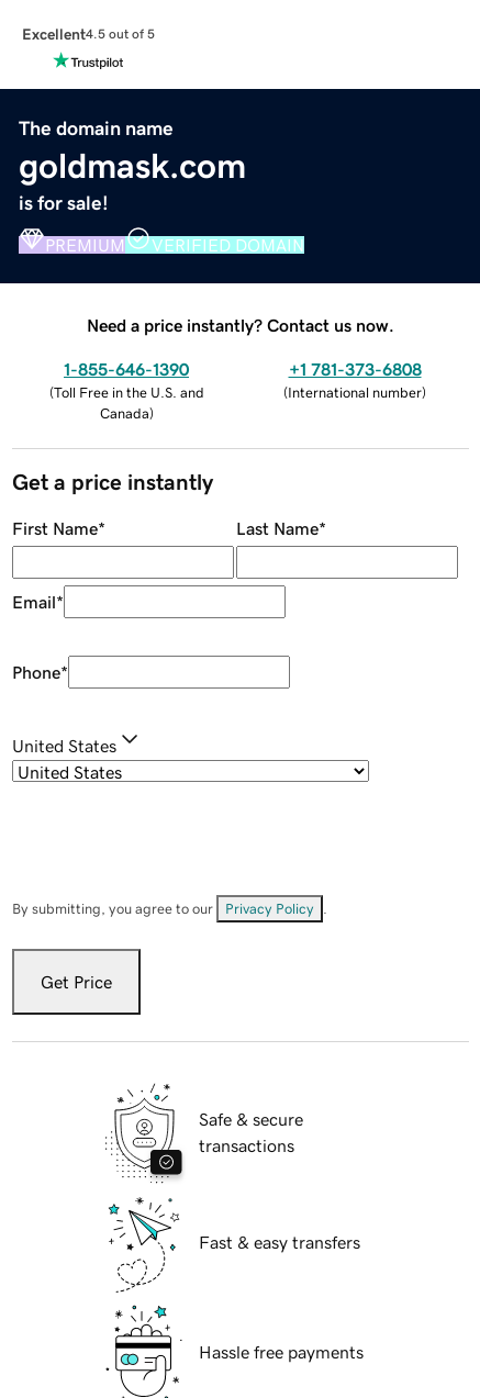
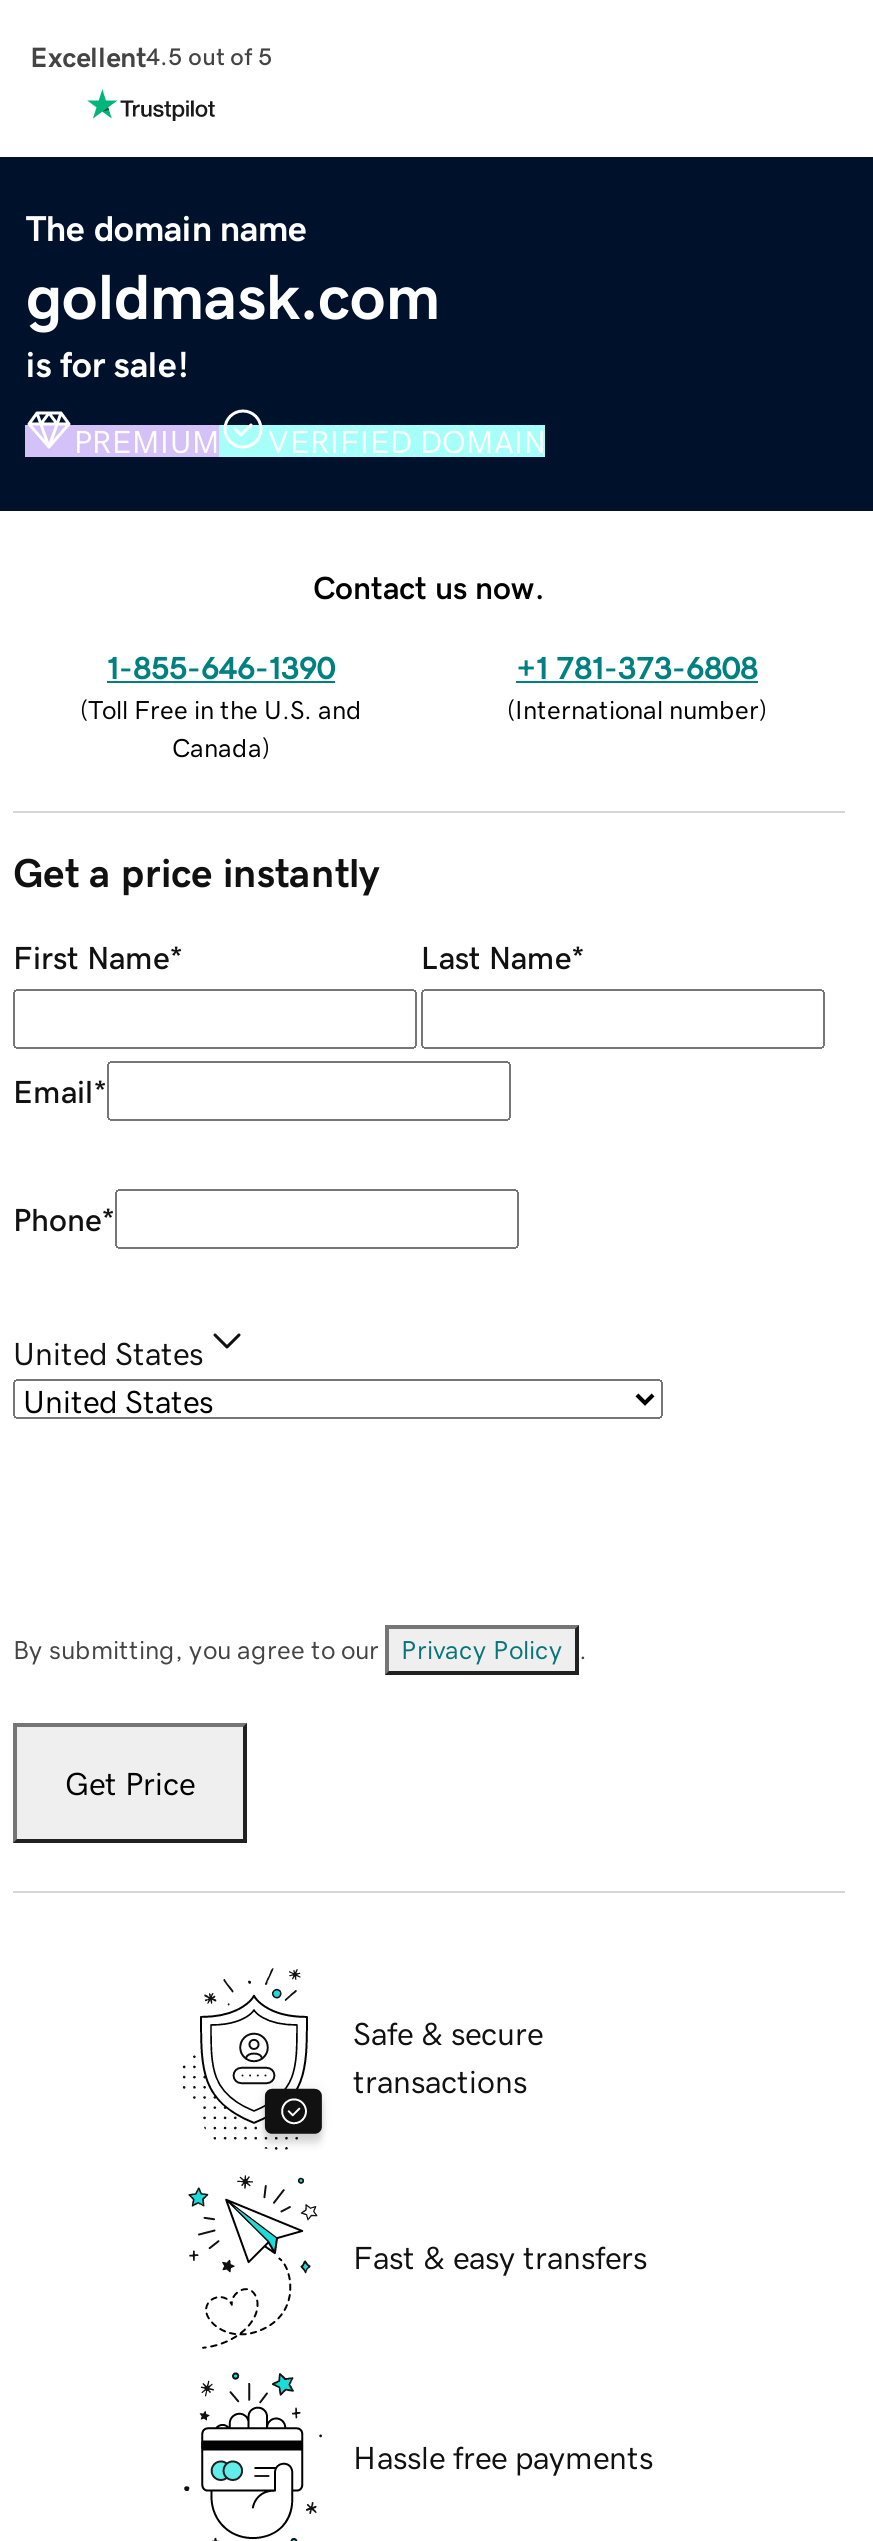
[87,316,394,333] Need a price instantly? Contact us now. -> [313,570,545,602] Contact us now.

